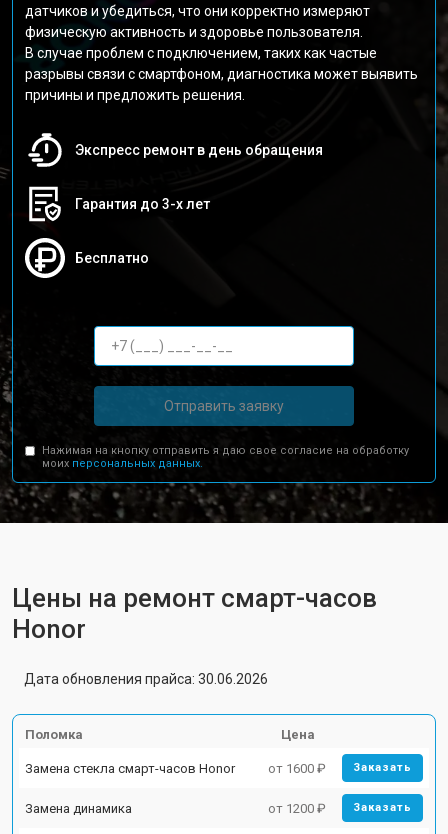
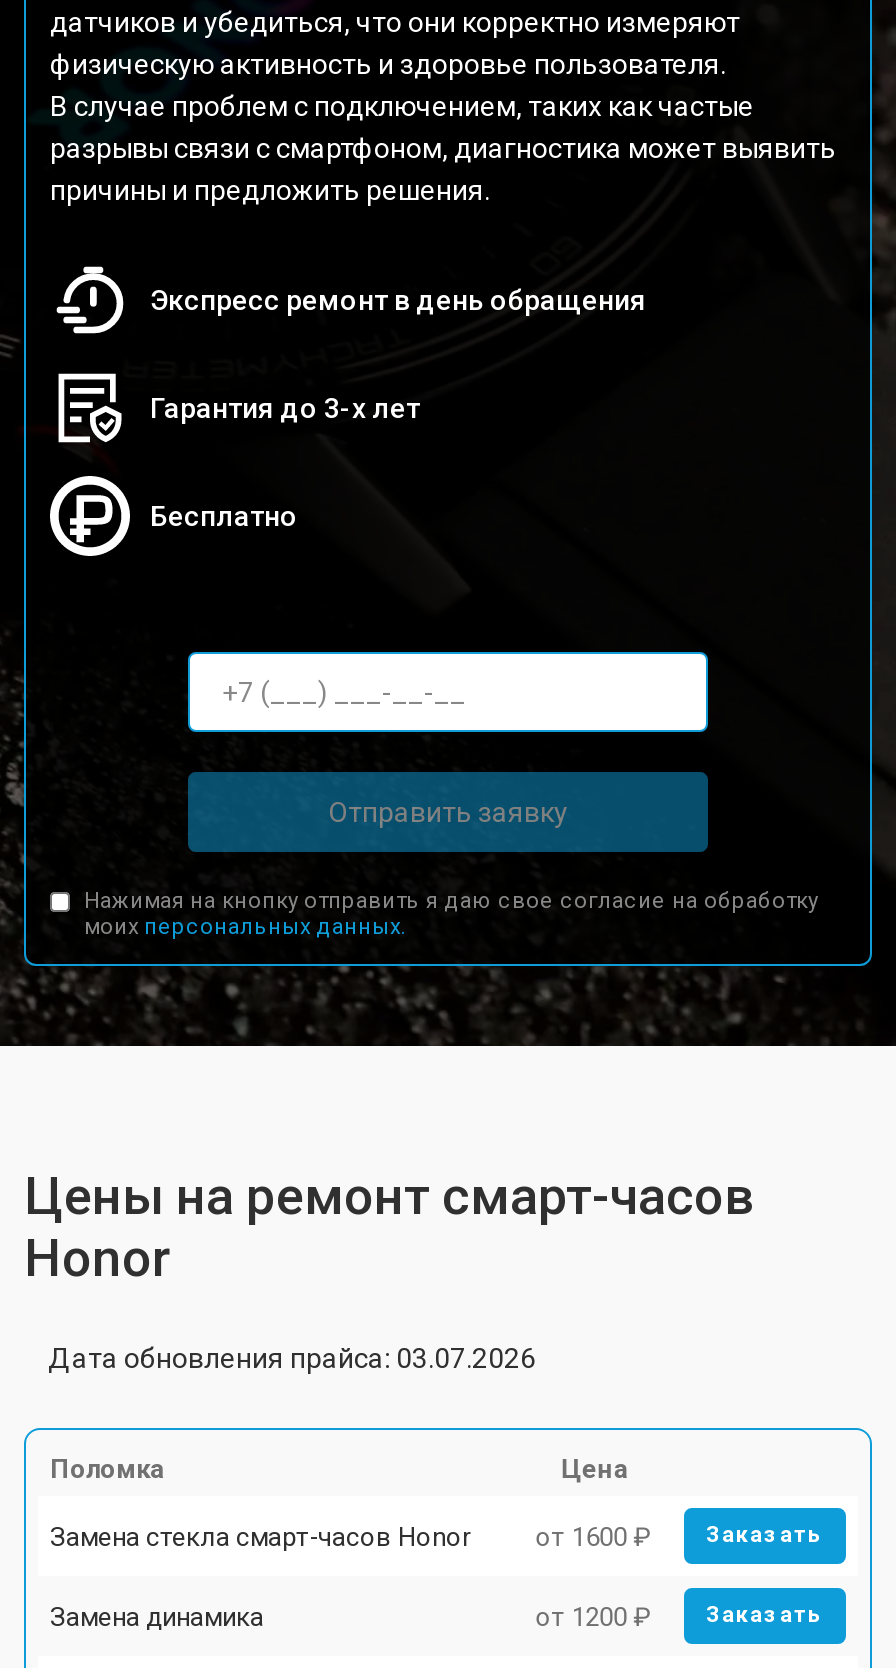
[24,671,268,687] Дата обновления прайса: 30.06.2026 -> [48,1342,536,1374] Дата обновления прайса: 03.07.2026

